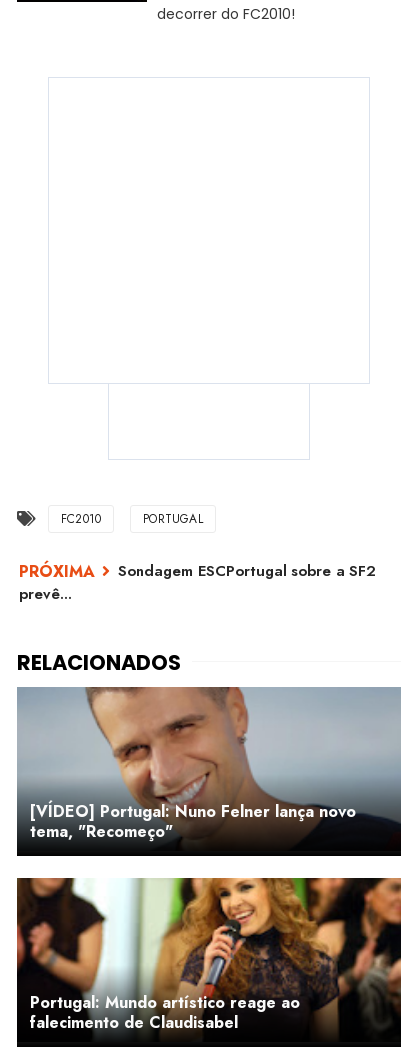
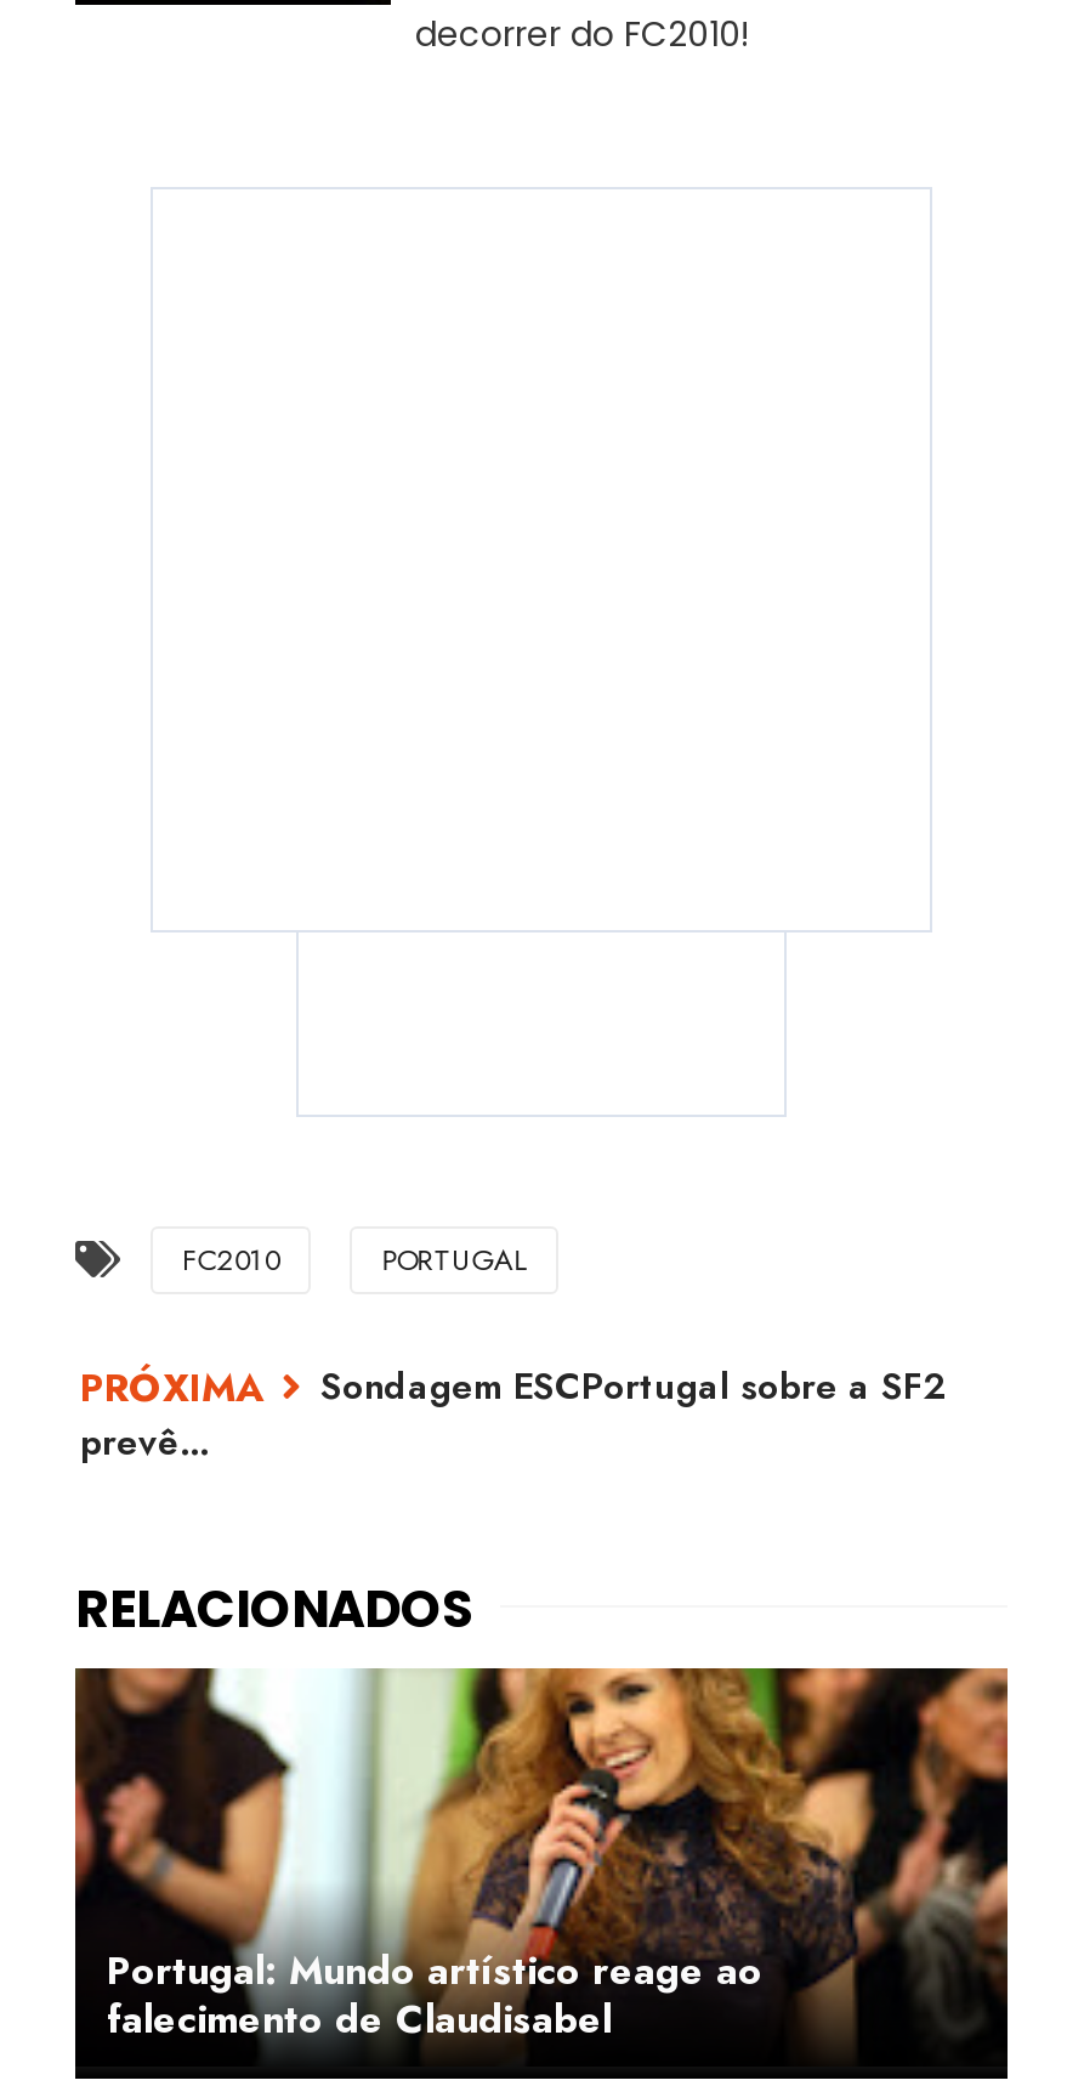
[17,686,402,843] [image] | [VÍDEO] Portugal: Nuno Felner lança novo | tema, "Recomeço" -> none

